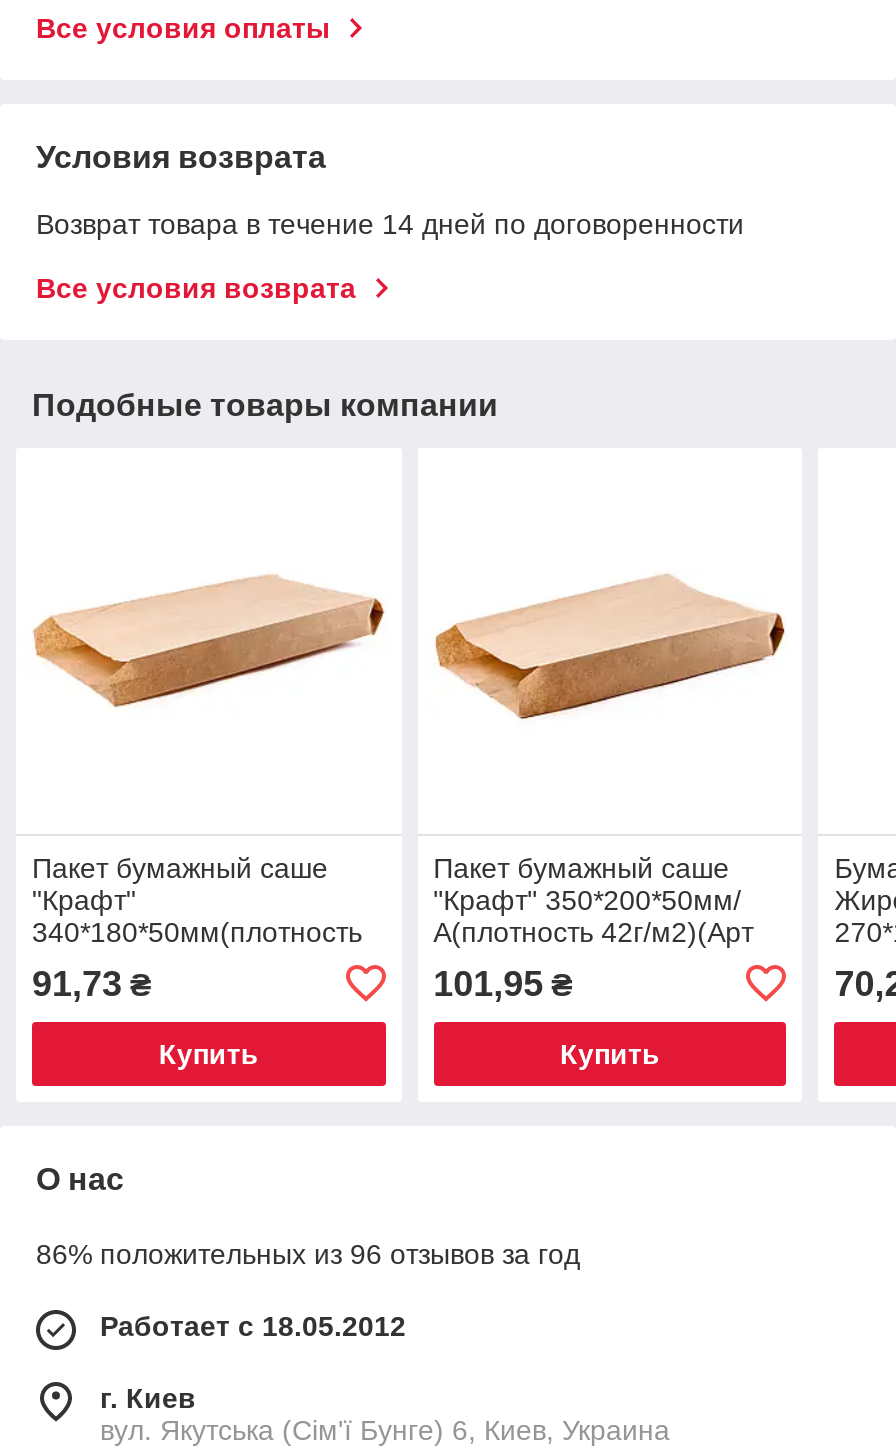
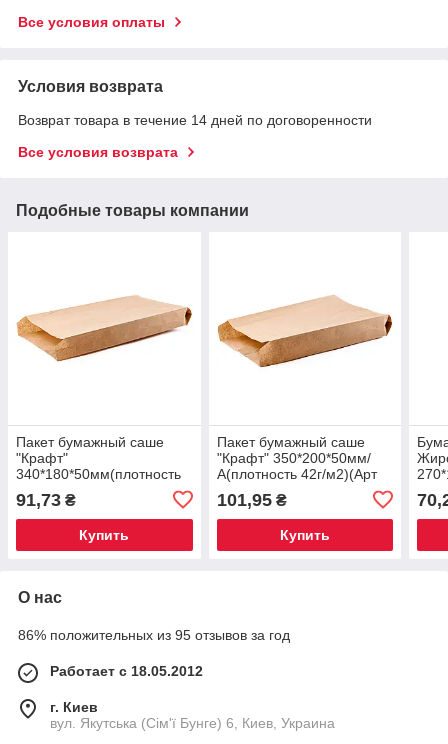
[36,1238,580,1270] 86% положительных из 96 отзывов за год -> [18,627,290,643] 86% положительных из 95 отзывов за год

